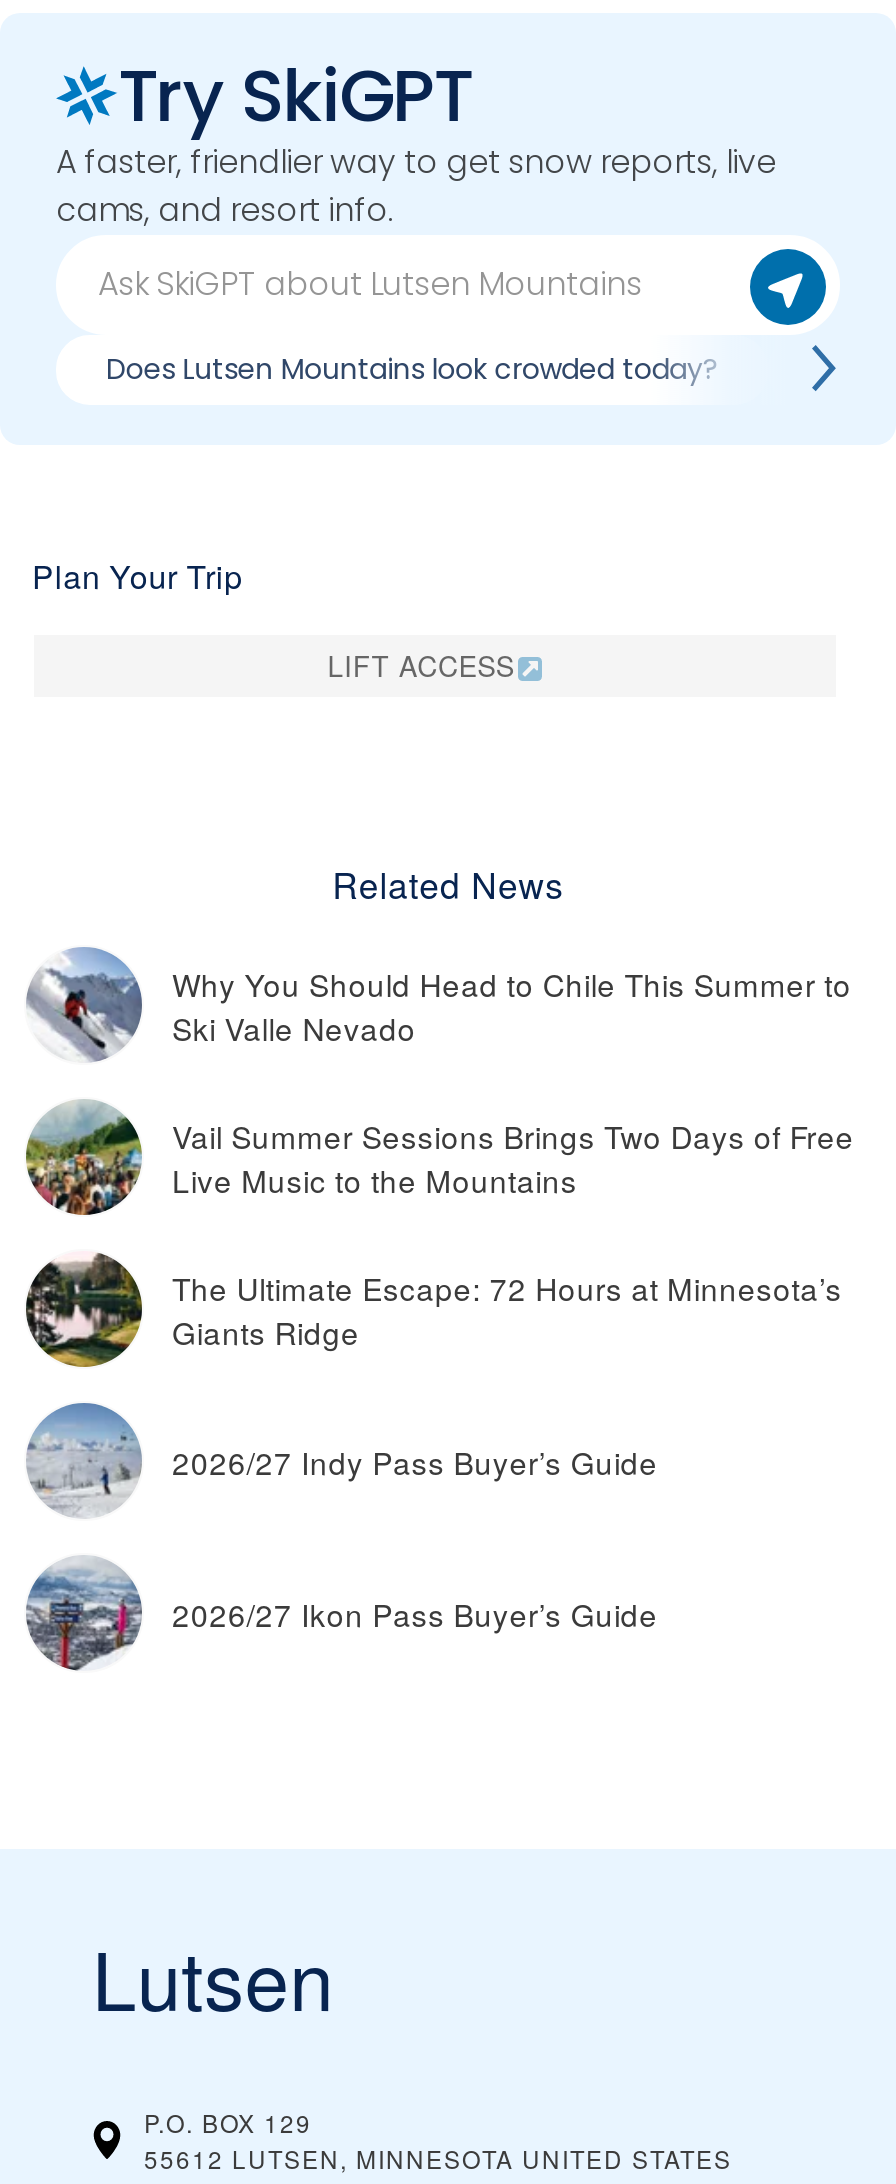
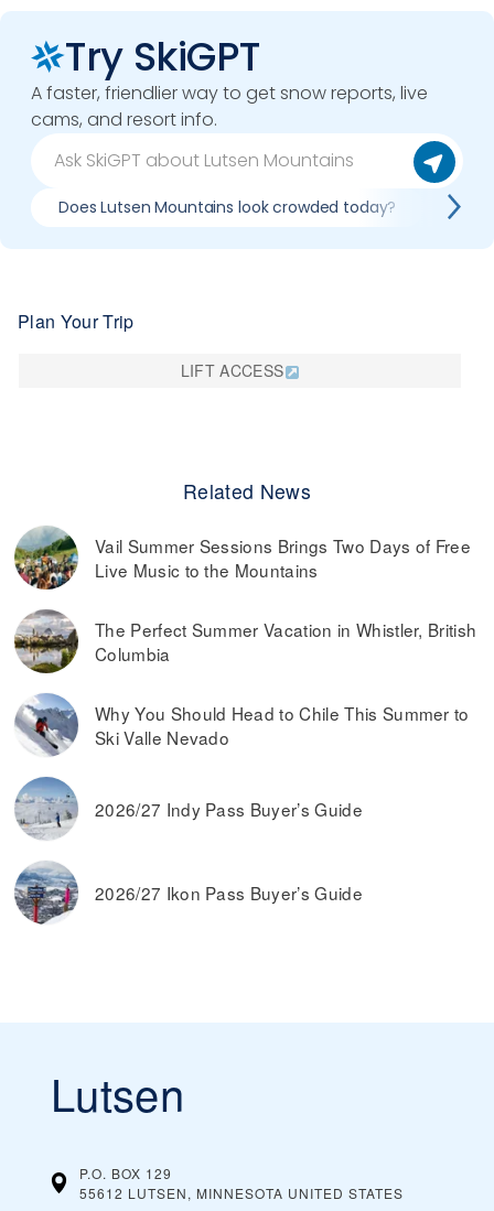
moved [26,949,852,1063] -> [15,693,470,756]: [image] | Why You Should Head to Chile This Summer to | Ski Valle Nevado
moved [22,1097,854,1219] -> [12,525,471,592]: [image] | Vail Summer Sessions Brings Two Days of Free | Live Music to the Mountains
[26,1251,842,1369] [image] | The Ultimate Escape: 72 Hours at Minnesota’s | Giants Ridge -> [14,609,477,674] [image] | The Perfect Summer Vacation in Whistler, British | Columbia

